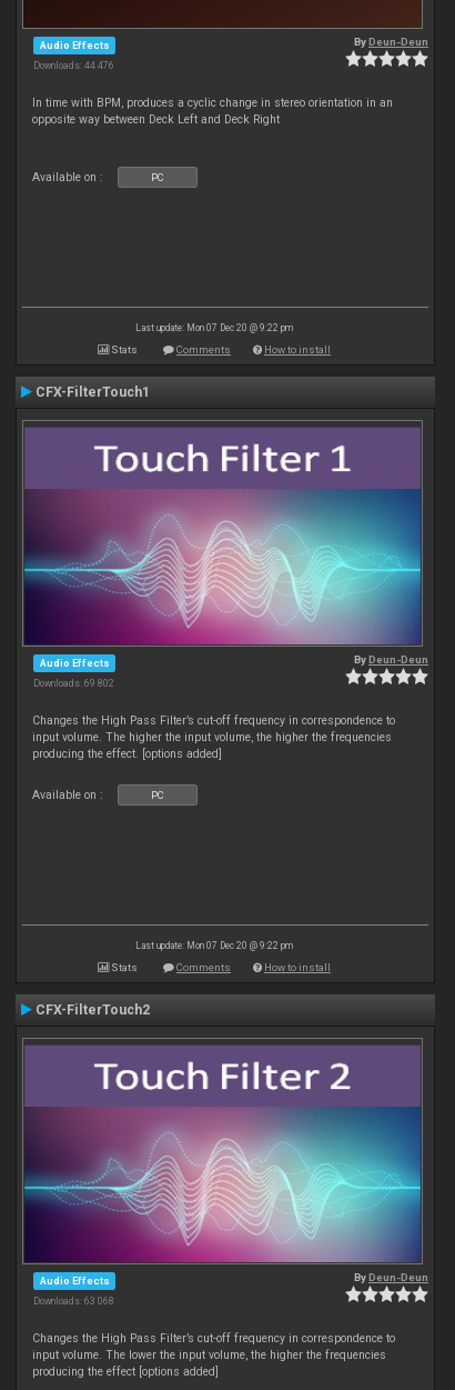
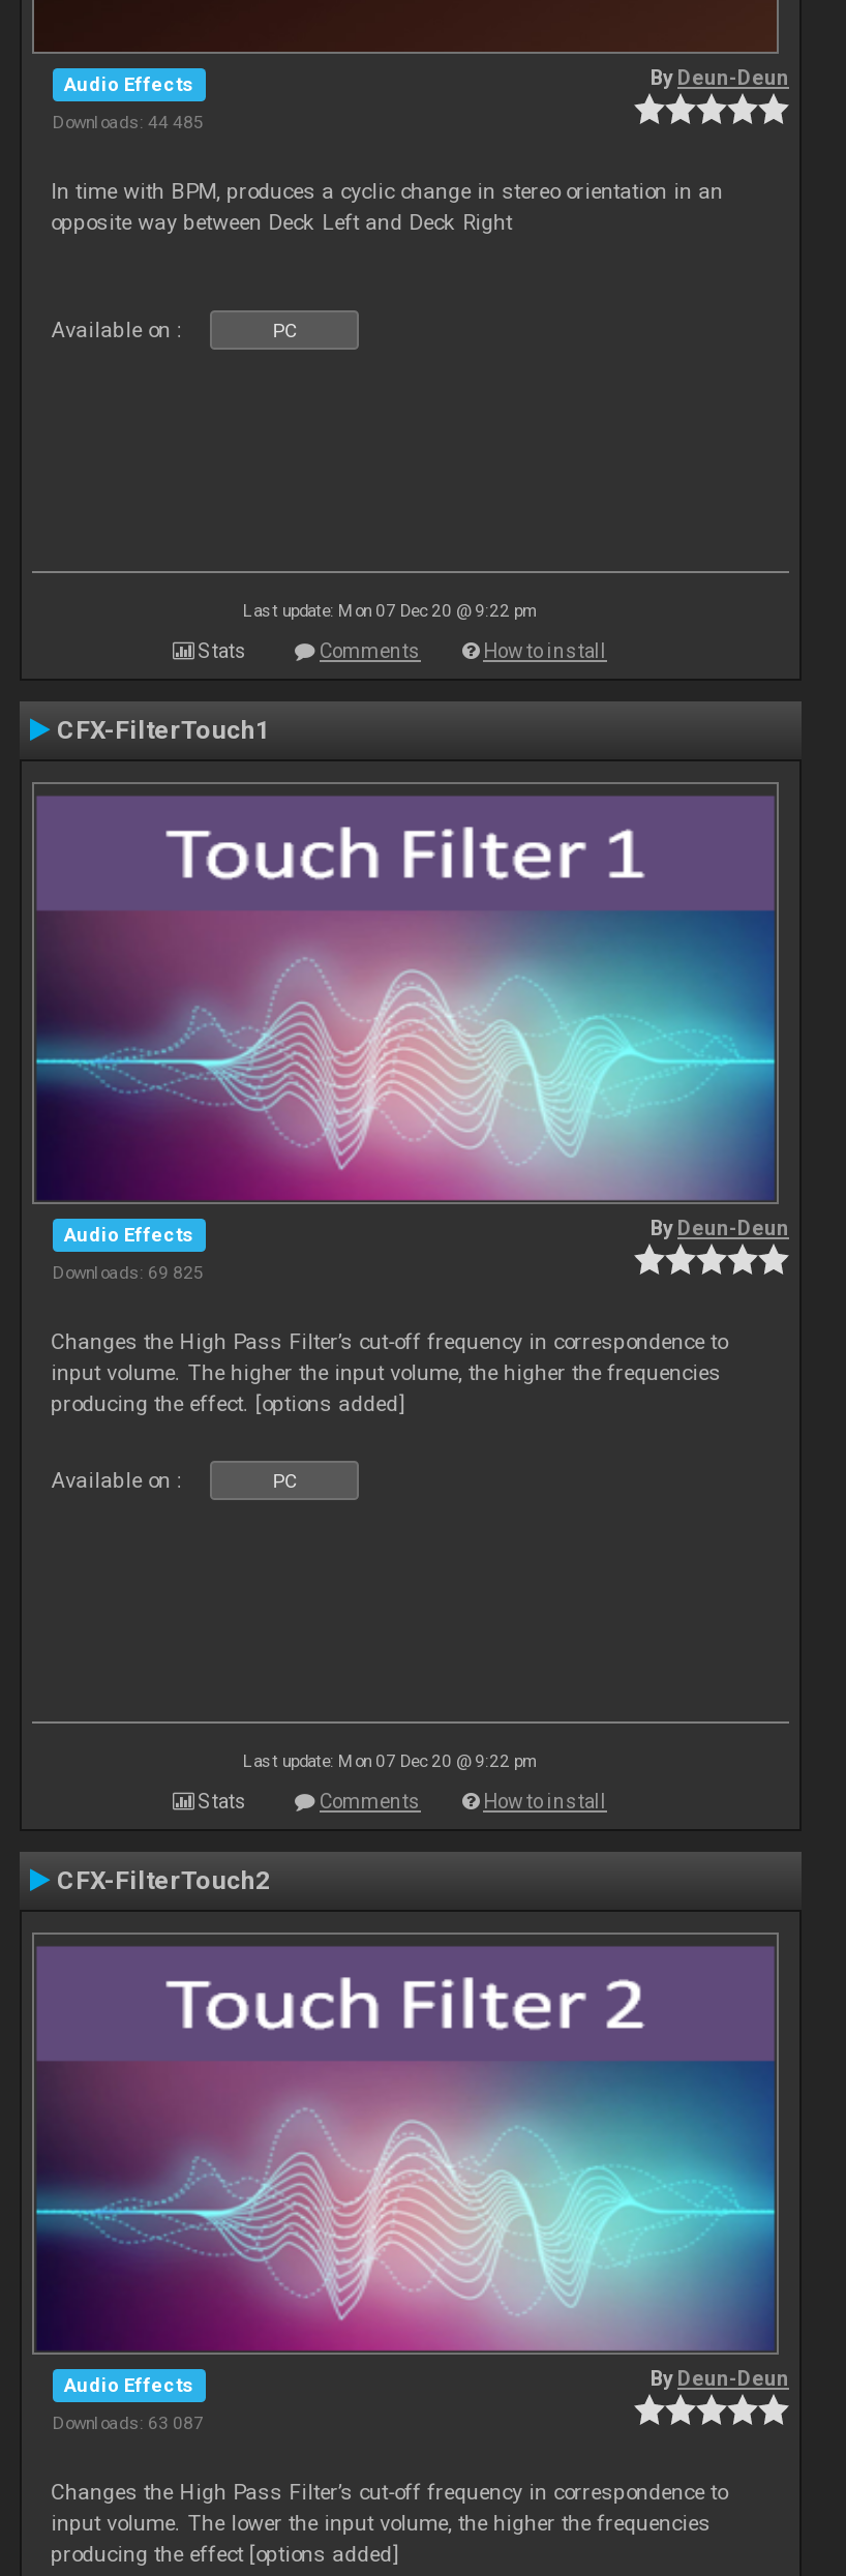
[33,60,114,71] Downloads: 44 476 -> [53,111,204,132] Downloads: 44 485
[33,677,114,689] Downloads: 69 802 -> [53,1262,204,1282] Downloads: 69 825
[33,1295,114,1306] Downloads: 63 068 -> [53,2412,204,2433] Downloads: 63 087

